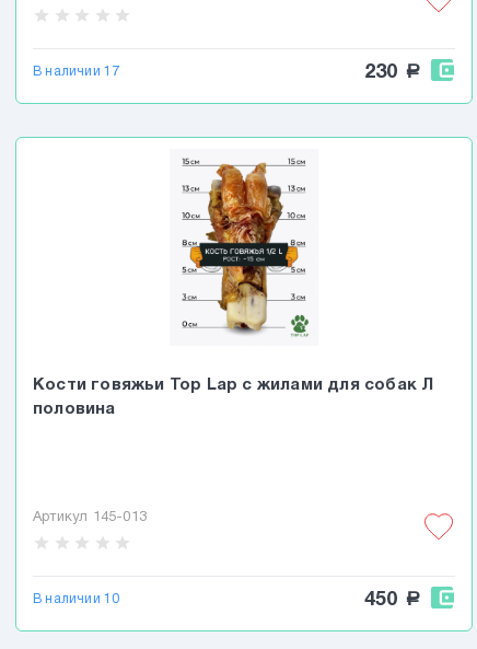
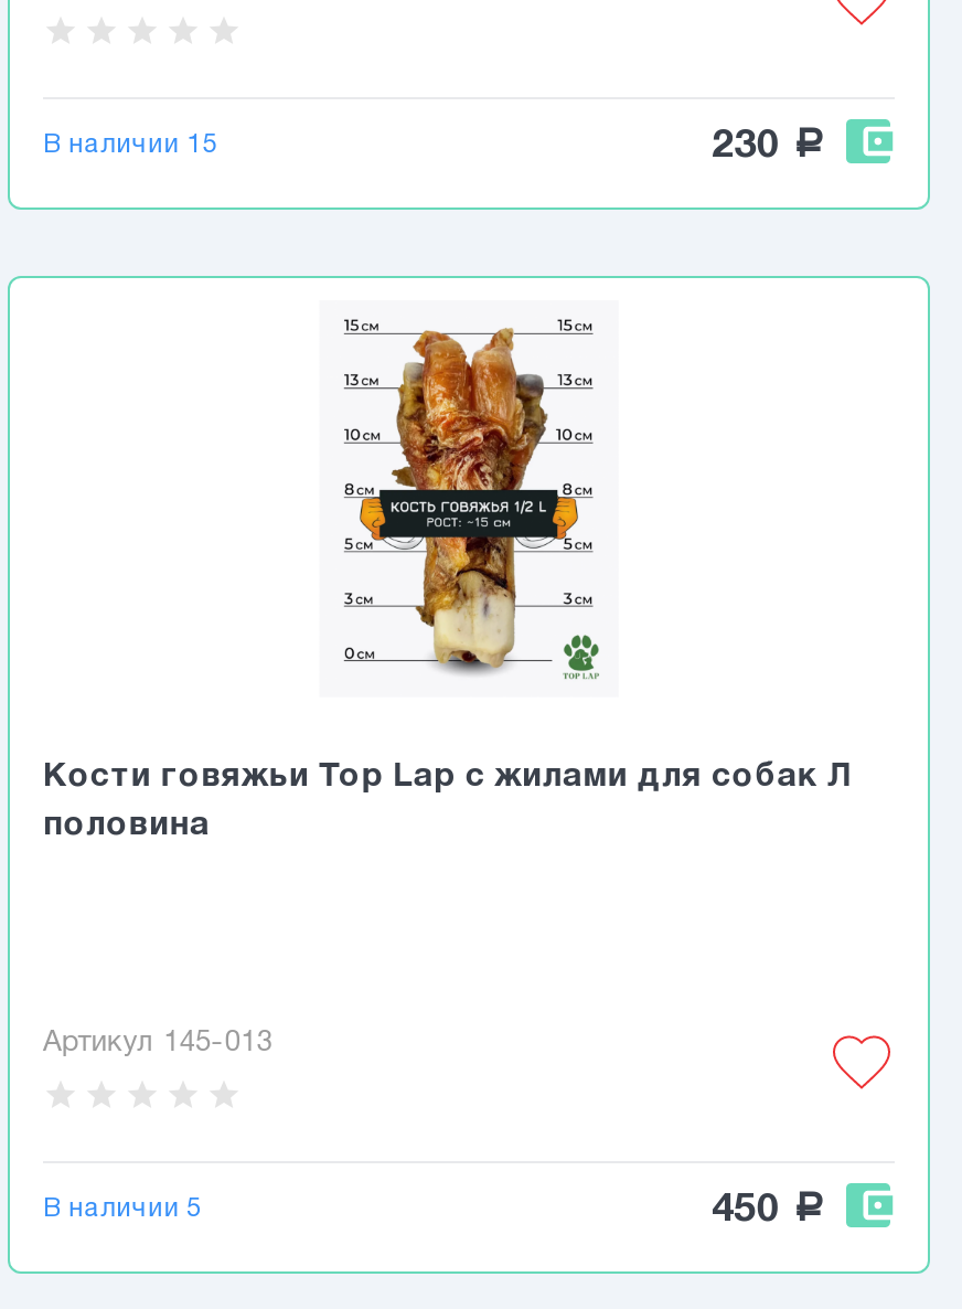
[33,66,120,78] В наличии 17 -> [43,132,218,157] В наличии 15
[33,593,120,605] В наличии 10 -> [43,1196,202,1221] В наличии 5

